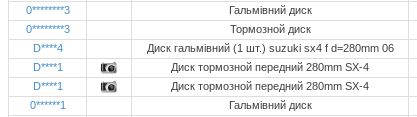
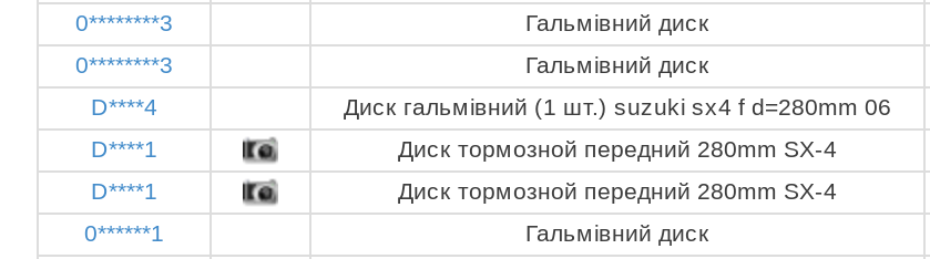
[229,23,310,35] Тормозной диск -> [525,51,709,77] Гальмівний диск

